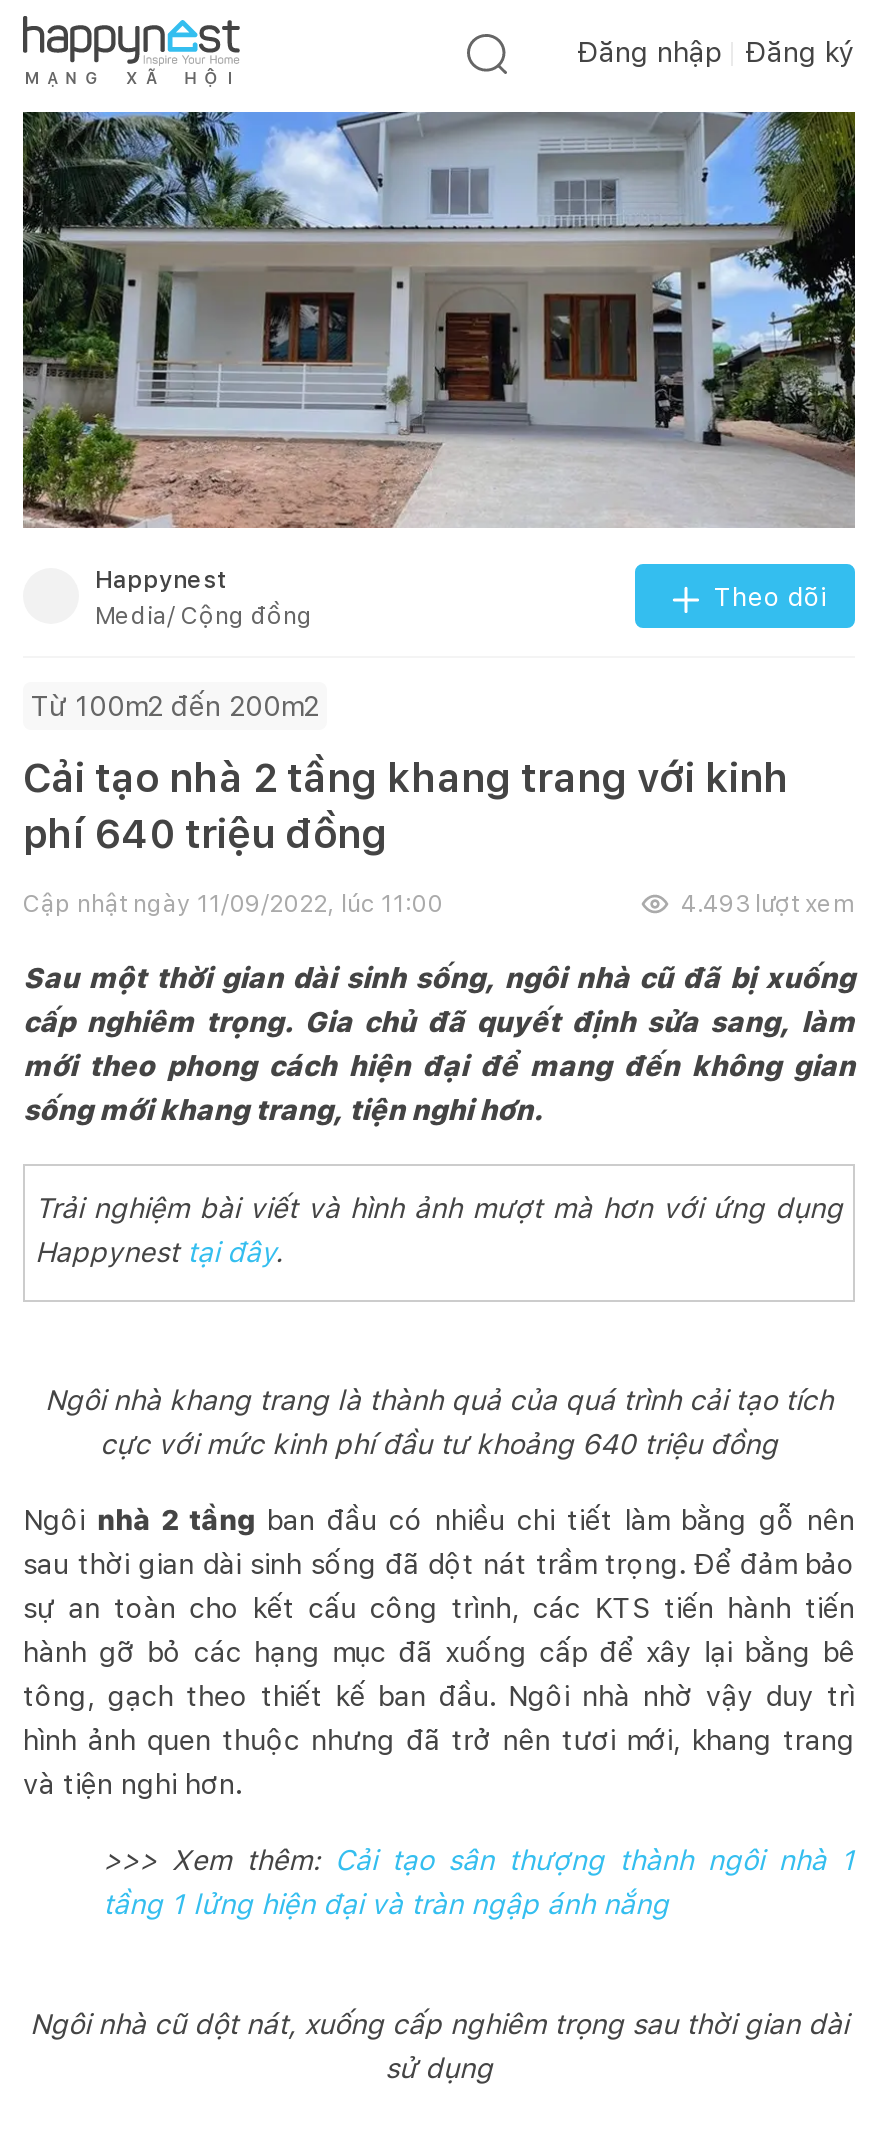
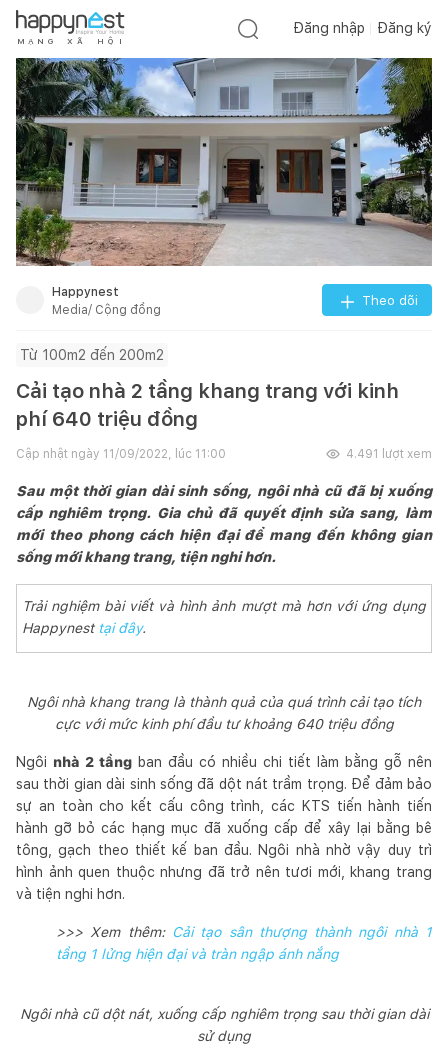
[681,890,855,918] 4.493 lượt xem -> [346,447,432,461] 4.491 lượt xem

